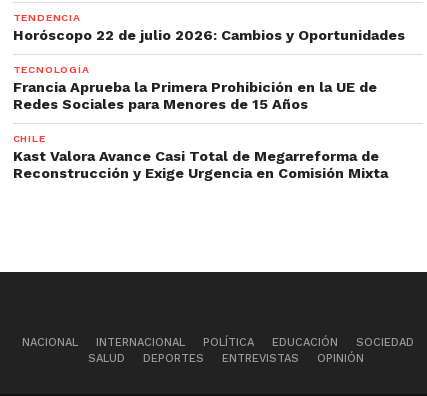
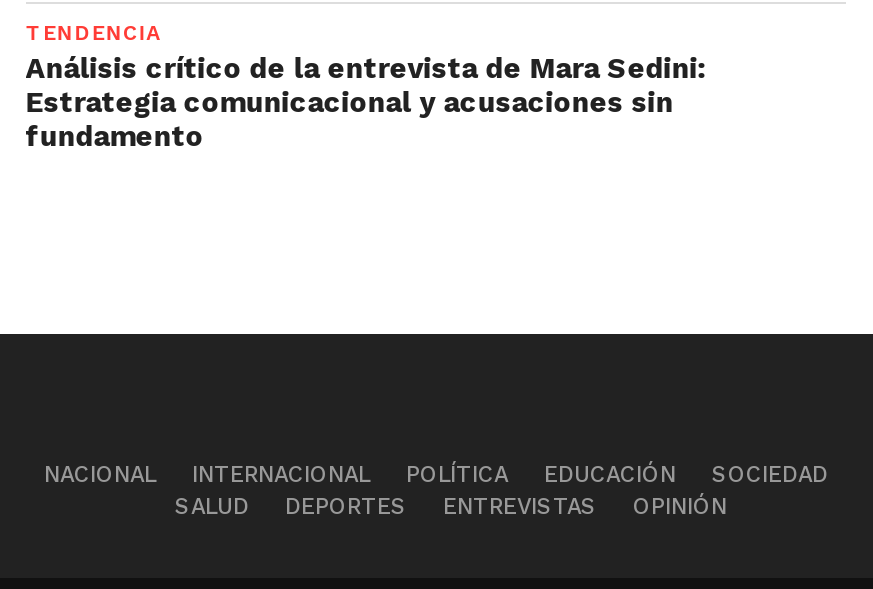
[13,27,405,181] Horóscopo 22 de julio 2026: Cambios y Oportunidades | TECNOLOGÍA | Francia Aprueba la Primera Prohibición en la UE de | Redes Sociales para Menores de 15 Años | CHILE | Kast Valora Avance Casi Total de Megarreforma de | Reconstrucción y Exige Urgencia en Comisión Mixta -> [25,52,705,152] Análisis crítico de la entrevista de Mara Sedini: | Estrategia comunicacional y acusaciones sin | fundamento

